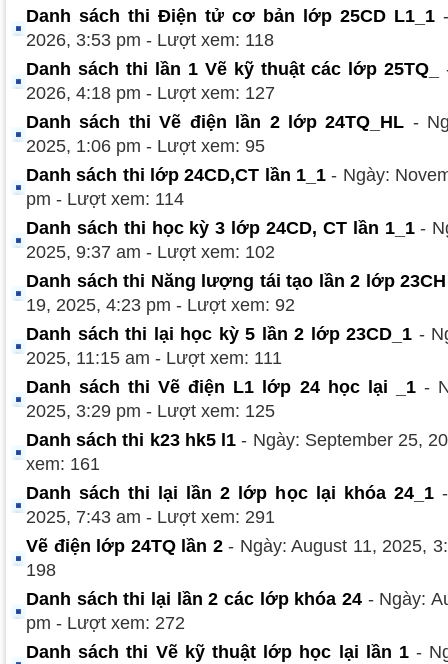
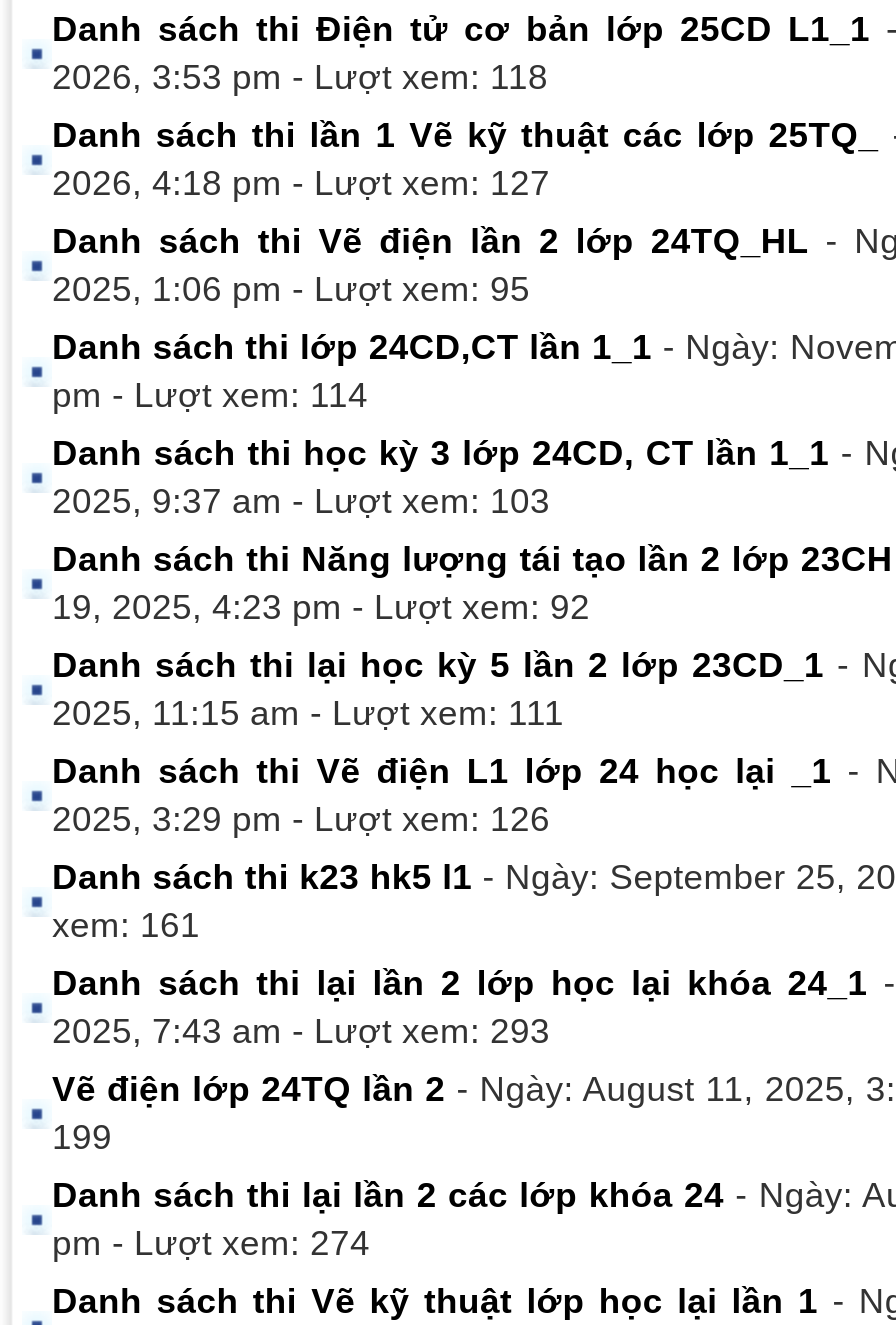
[26,242,275,262] 2025, 9:37 am - Lượt xem: 102 -> [52,481,550,521] 2025, 9:37 am - Lượt xem: 103
[26,401,275,421] 2025, 3:29 pm - Lượt xem: 125 -> [52,799,550,839] 2025, 3:29 pm - Lượt xem: 126
[26,507,275,527] 2025, 7:43 am - Lượt xem: 291 -> [52,1011,550,1051] 2025, 7:43 am - Lượt xem: 293
[26,560,56,580] 198 -> [52,1117,112,1157] 199
[26,613,185,633] pm - Lượt xem: 272 -> [52,1223,370,1263] pm - Lượt xem: 274

